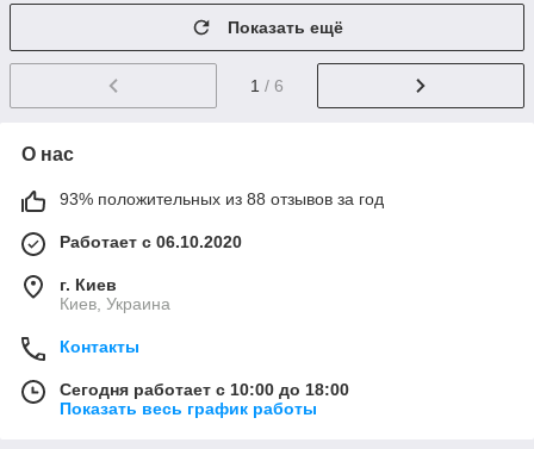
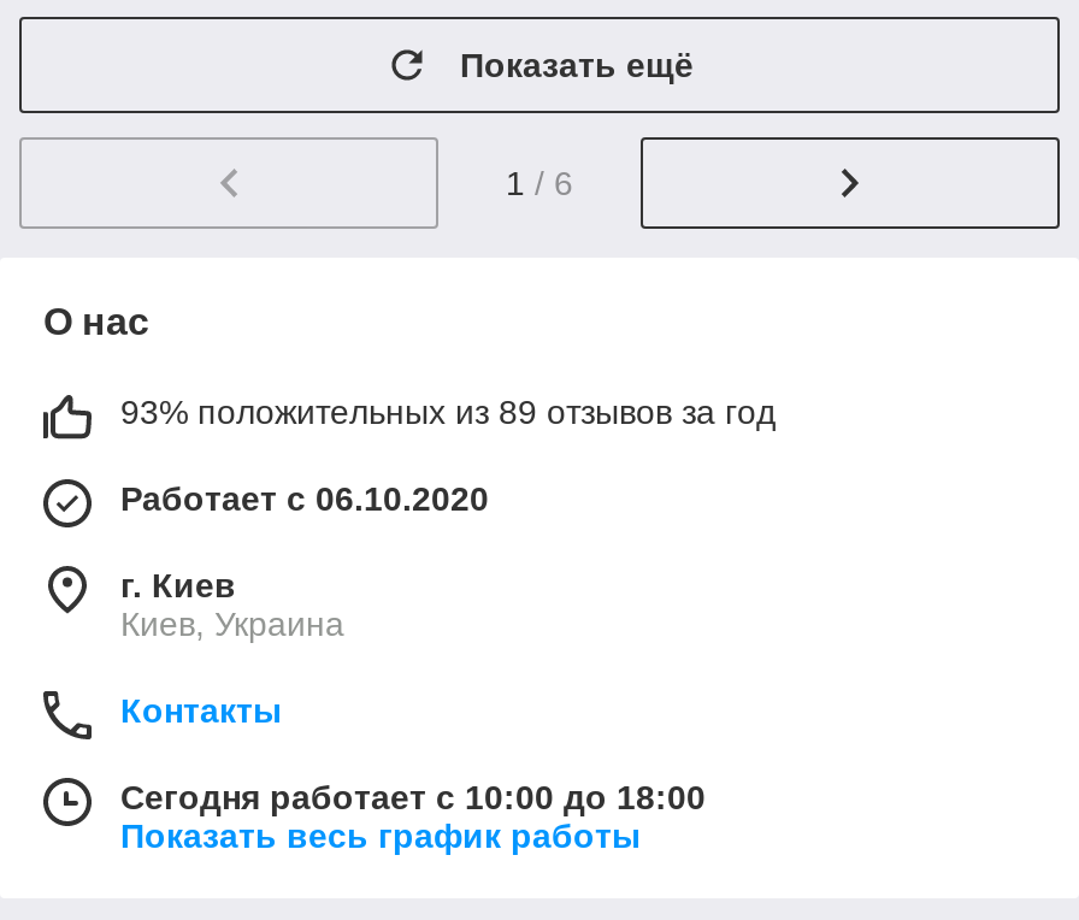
[60,189,384,208] 93% положительных из 88 отзывов за год -> [120,393,776,431] 93% положительных из 89 отзывов за год

